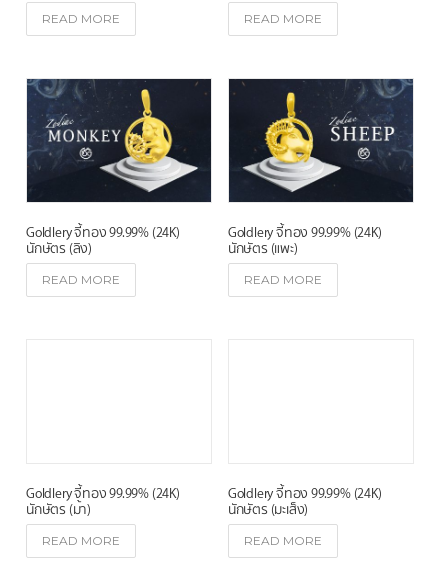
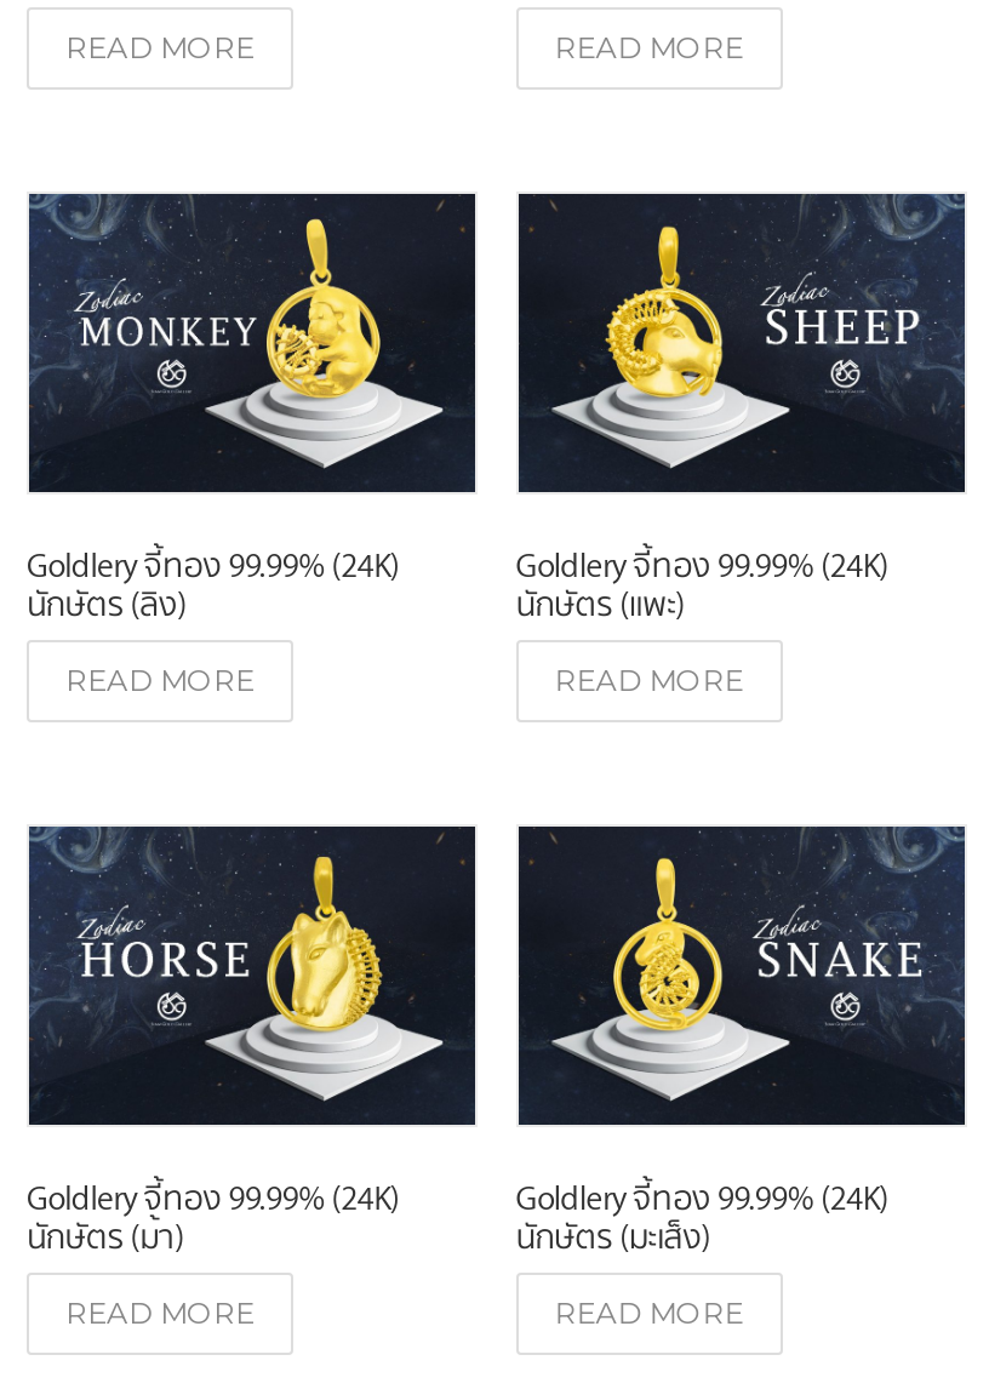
none -> [27,825,478,1128] [image]
none -> [516,825,967,1128] [image]

